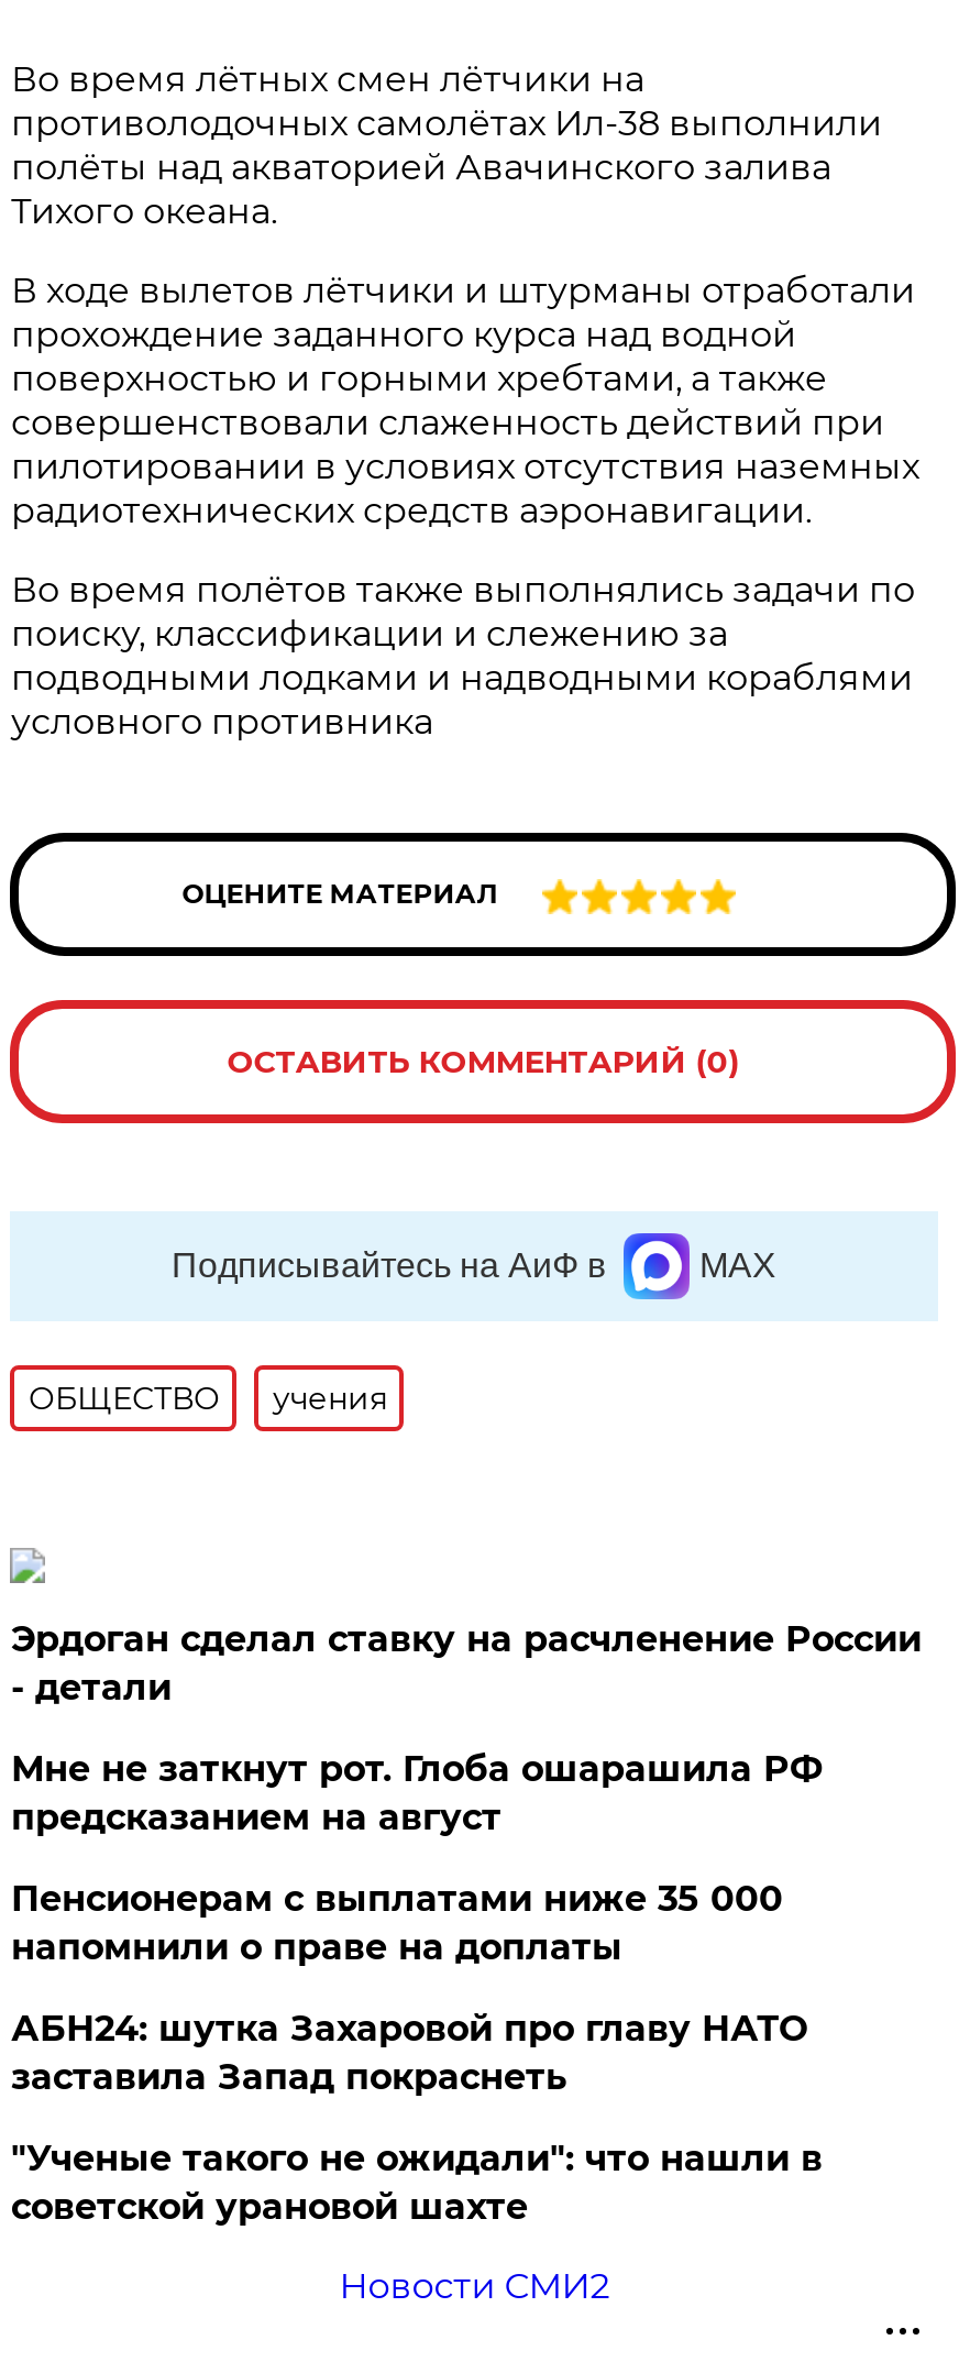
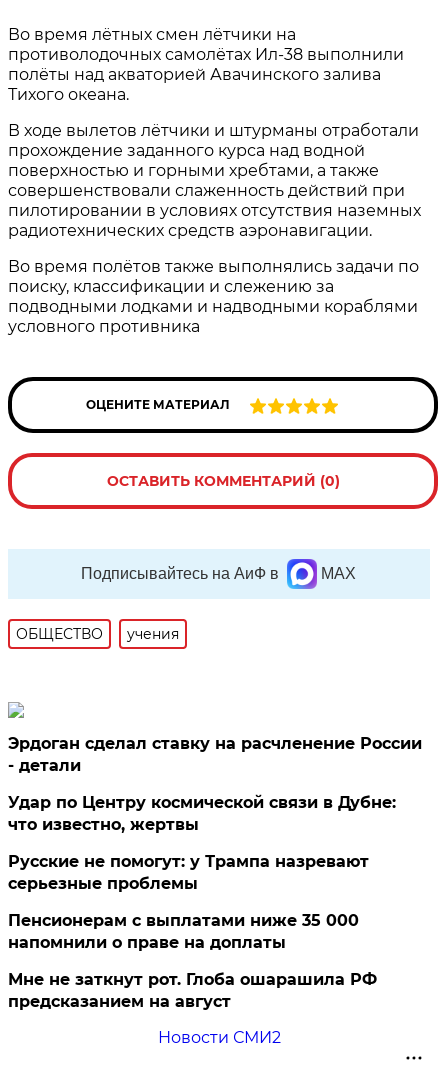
none -> [8,793,396,893] Удар по Центру космической связи в Дубне: | что известно, жертвы | Русские не помогут: у Трампа назревают | серьезные проблемы
moved [11,1748,822,1838] -> [8,970,377,1011]: Мне не заткнут рот. Глоба ошарашила РФ | предсказанием на август
moved [11,1878,783,1968] -> [8,911,359,952]: Пенсионерам с выплатами ниже 35 000 | напомнили о праве на доплаты
[11,2008,822,2228] АБН24: шутка Захаровой про главу НАТО | заставила Запад покраснеть | "Ученые такого не ожидали": что нашли в | советской урановой шахте -> none

